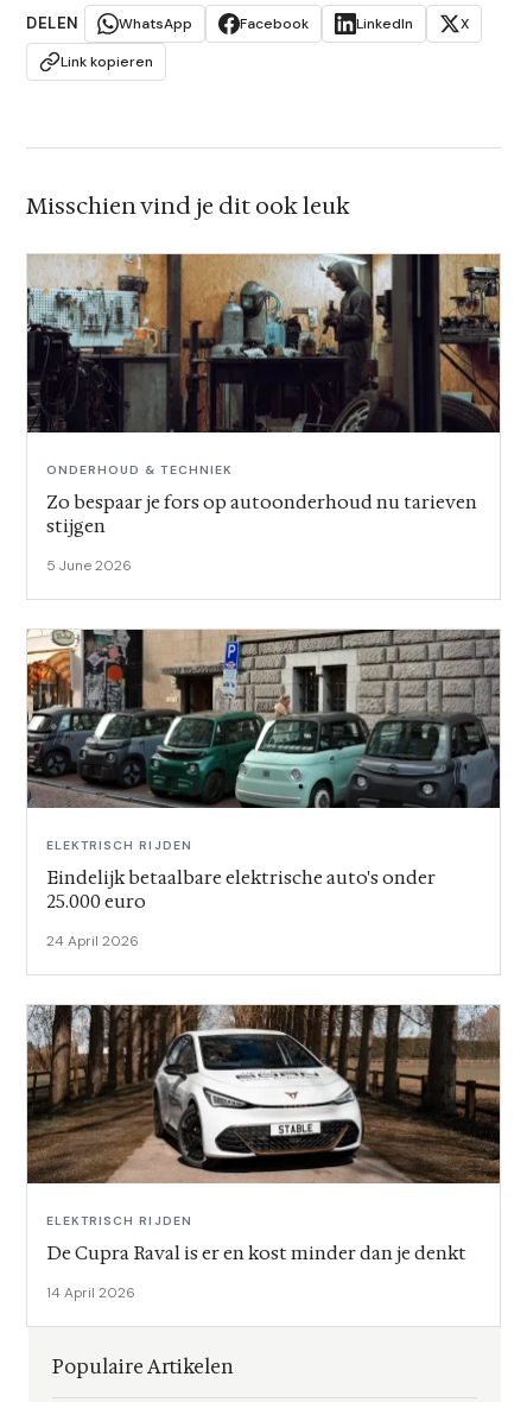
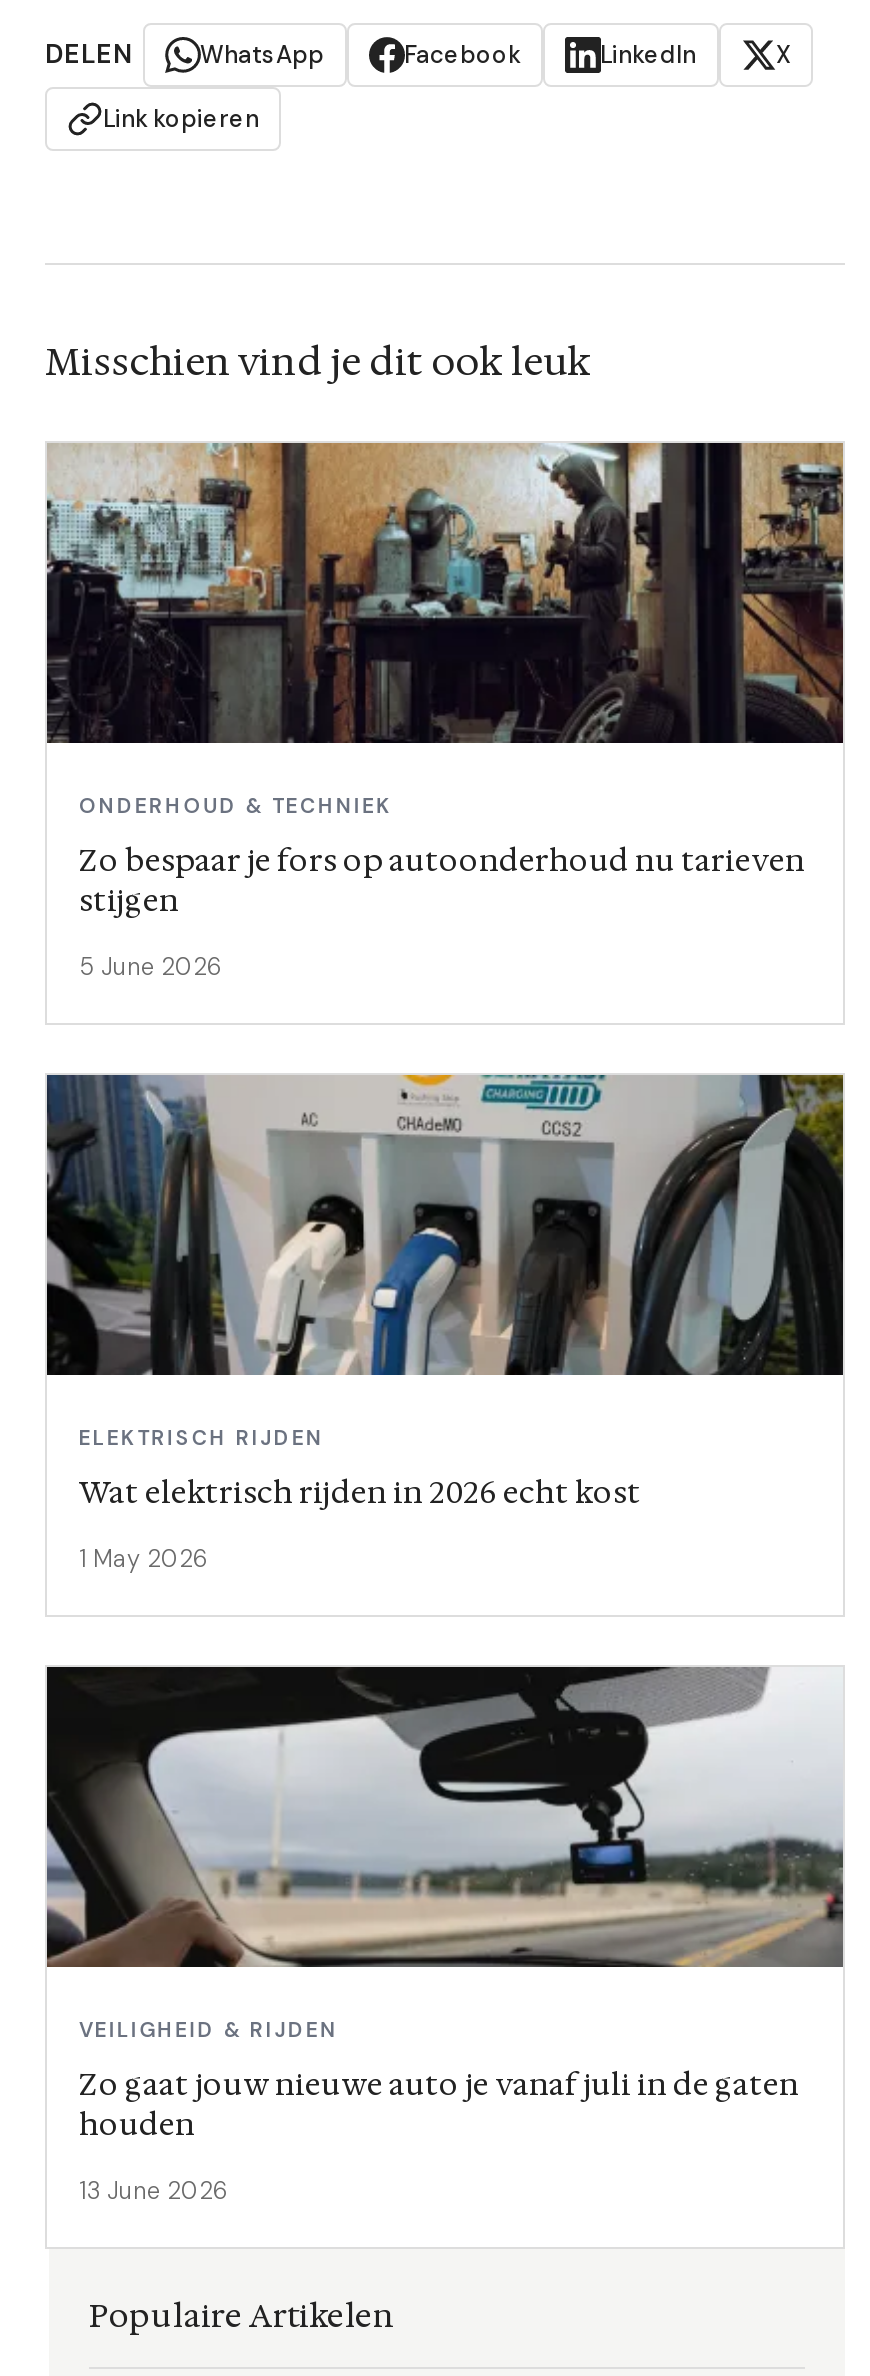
[26,629,501,809] [image] -> [45,1073,843,1377] [image]
[46,865,436,914] Eindelijk betaalbare elektrische auto's onder | 25.000 euro -> [79,1472,641,1514] Wat elektrisch rijden in 2026 echt kost
[46,932,139,951] 24 April 2026 -> [79,1544,209,1576] 1 May 2026
[26,981,501,1229] [image] | ELEKTRISCH RIJDEN -> [45,1665,845,2044] [image] | VEILIGHEID & RIJDEN
[46,1241,466,1266] De Cupra Raval is er en kost minder dan je denkt -> [79,2064,799,2146] Zo gaat jouw nieuwe auto je vanaf juli in de gaten | houden
[46,1284,135,1303] 14 April 2026 -> [79,2176,229,2208] 13 June 2026

